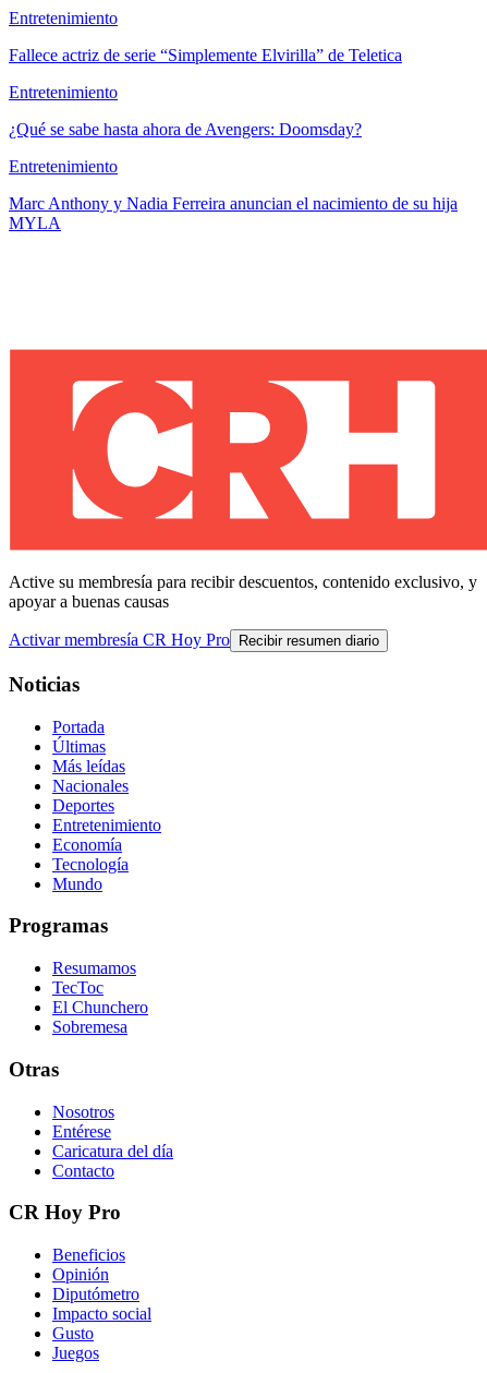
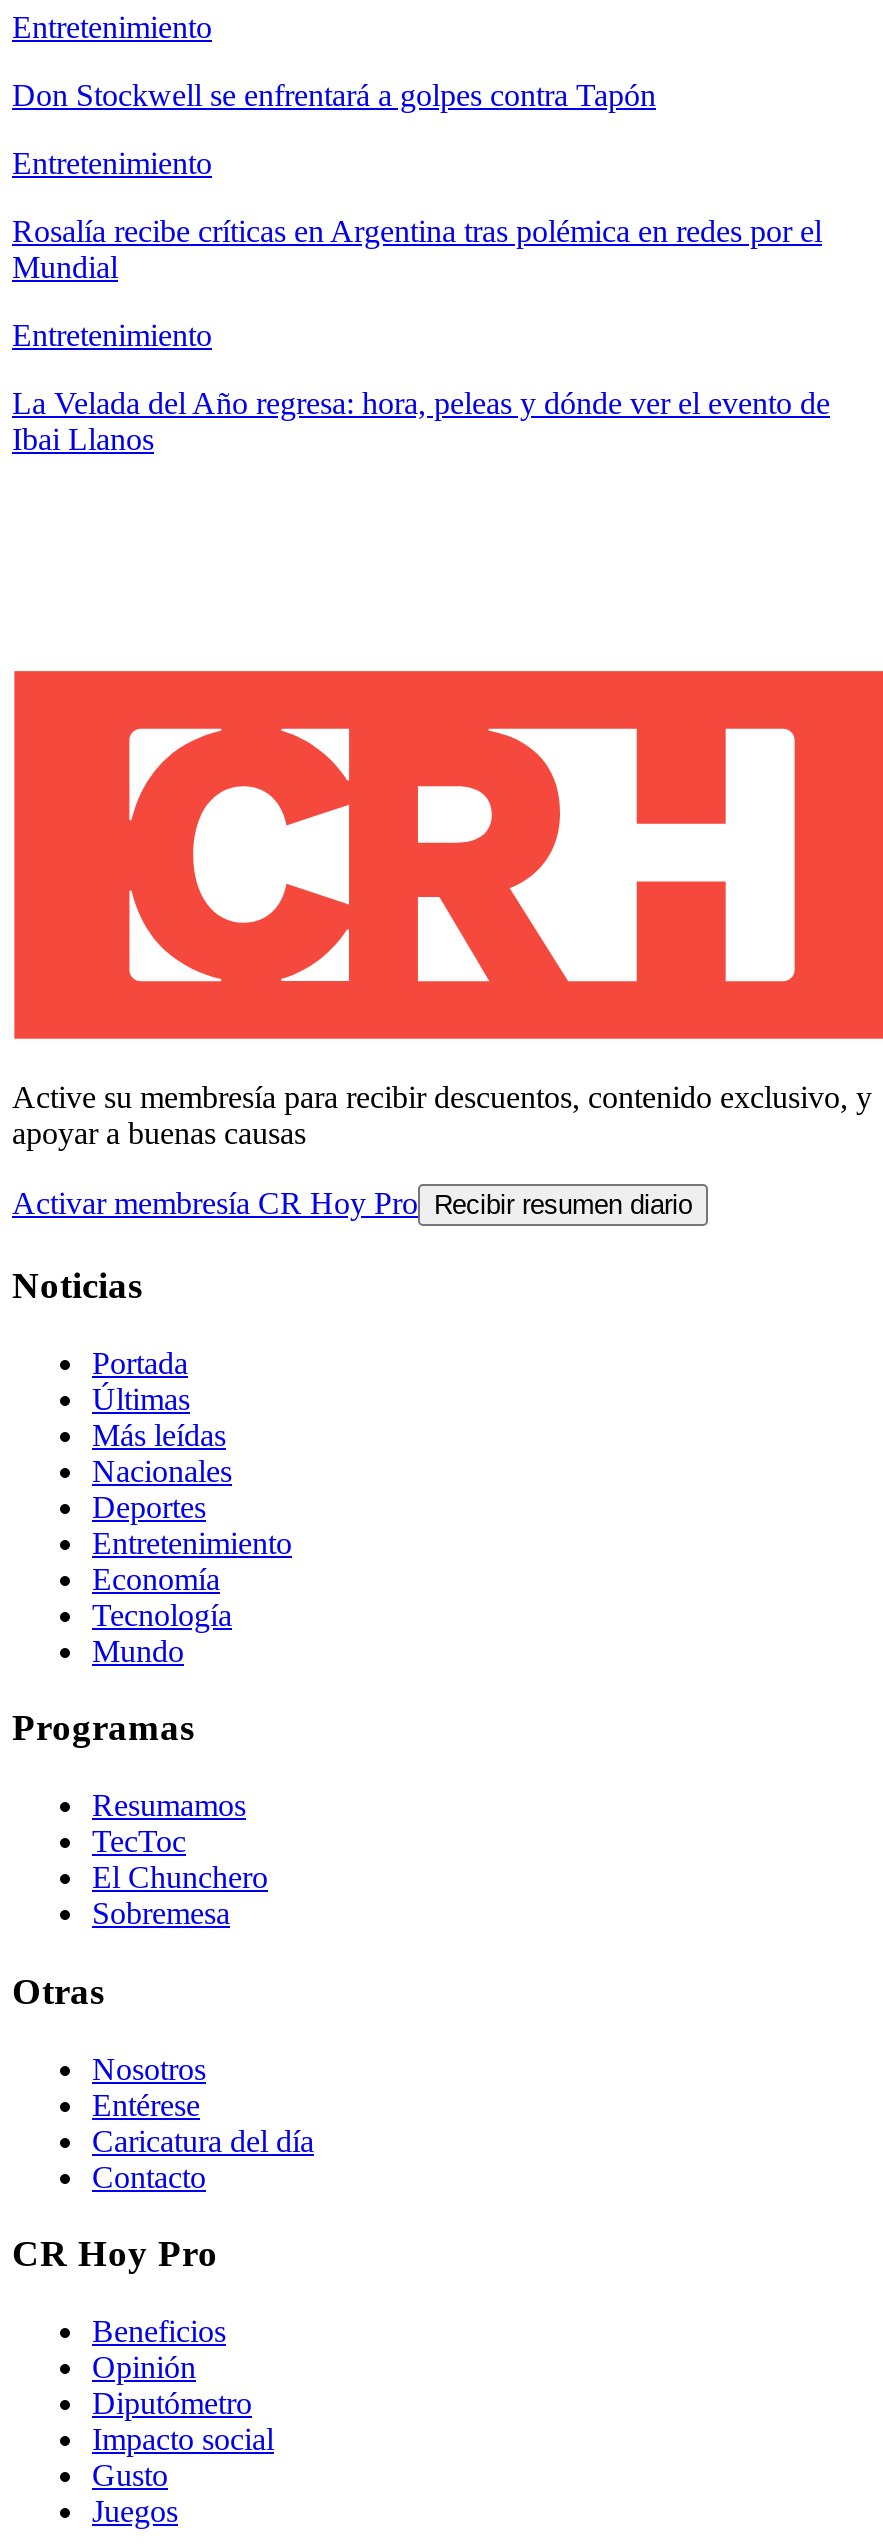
[9,46,402,65] Fallece actriz de serie “Simplemente Elvirilla” de Teletica -> [12,78,656,112] Don Stockwell se enfrentará a golpes contra Tapón
[9,120,362,139] ¿Qué se sabe hasta ahora de Avengers: Doomsday? -> [12,214,822,284] Rosalía recibe críticas en Argentina tras polémica en redes por el | Mundial
[9,194,458,233] Marc Anthony y Nadia Ferreira anuncian el nacimiento de su hija | MYLA -> [12,386,830,456] La Velada del Año regresa: hora, peleas y dónde ver el evento de | Ibai Llanos

